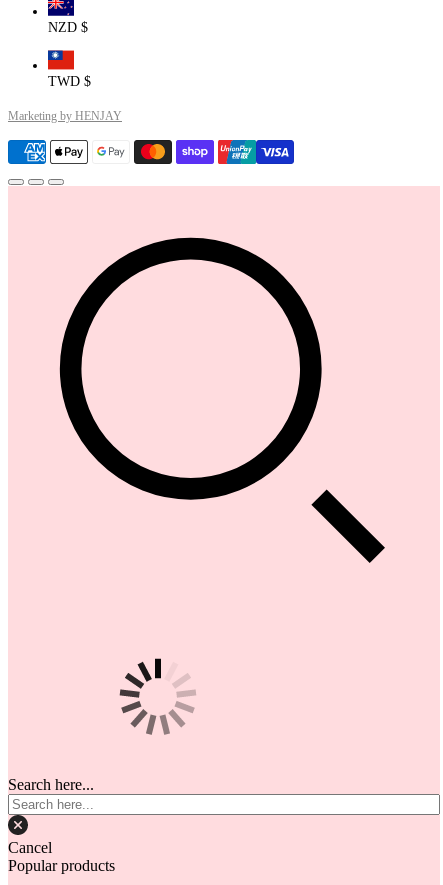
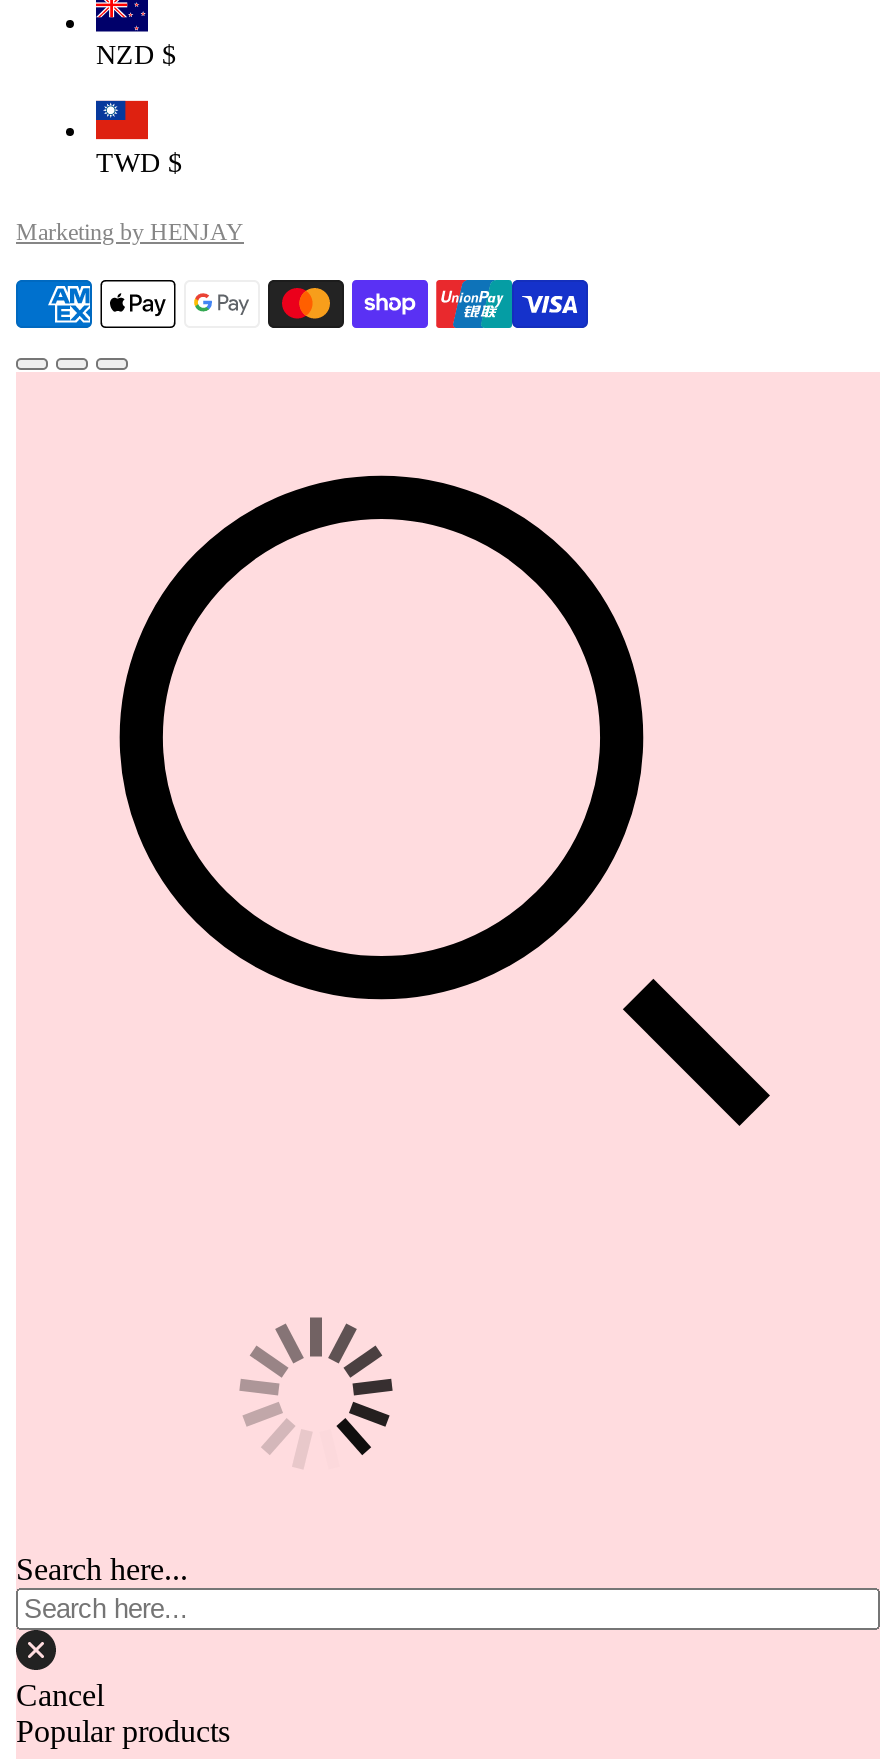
[120,659,195,735] [image] -> [242,1320,392,1468] [image]

